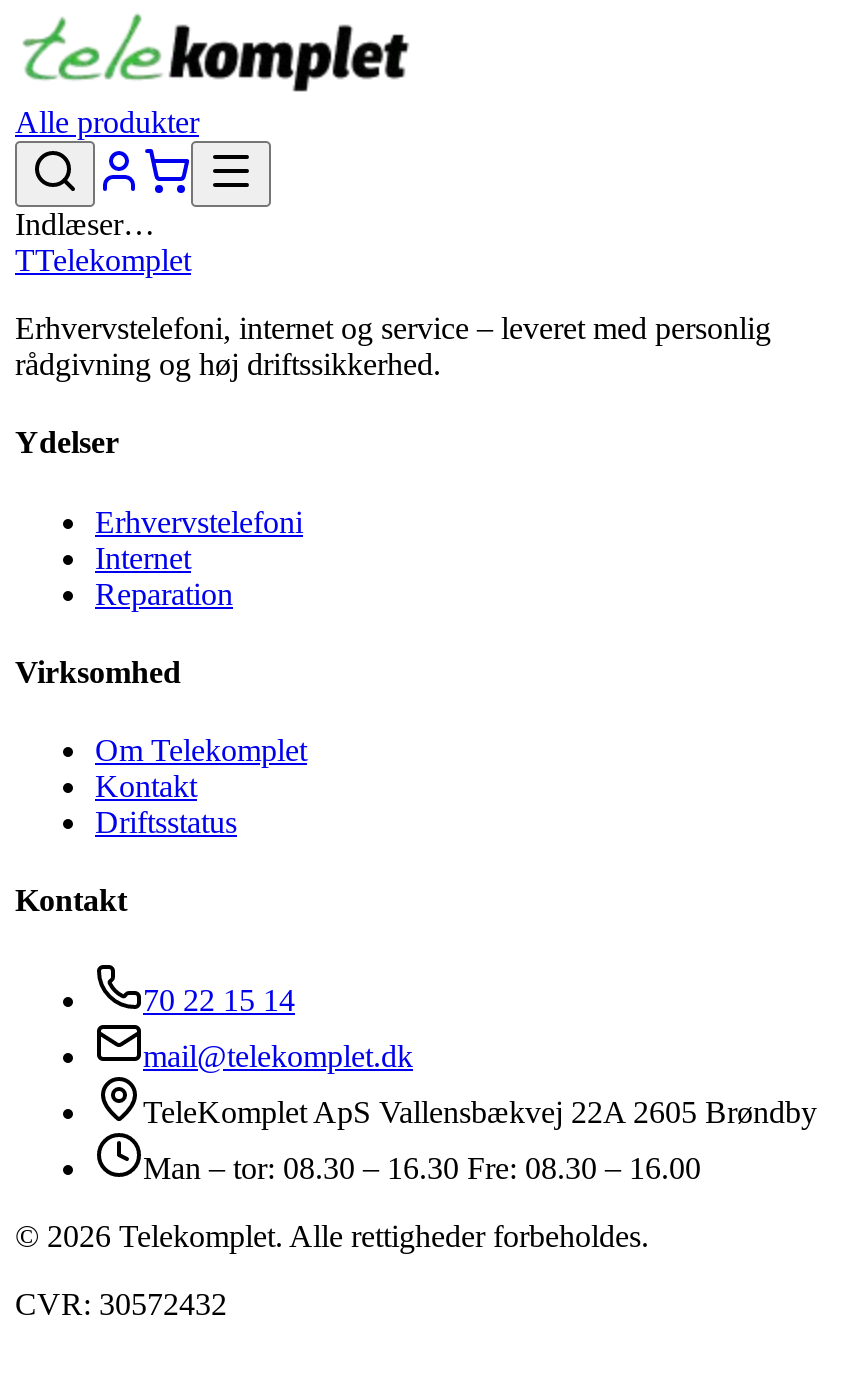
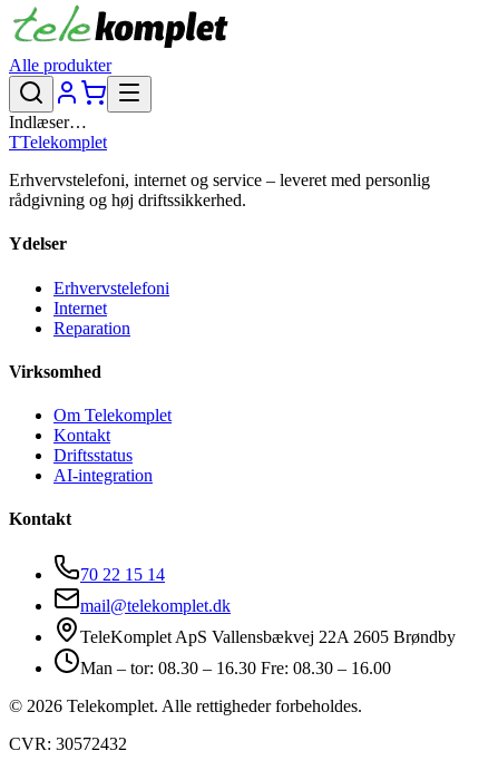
none -> [53,466,153,485] AI-integration

